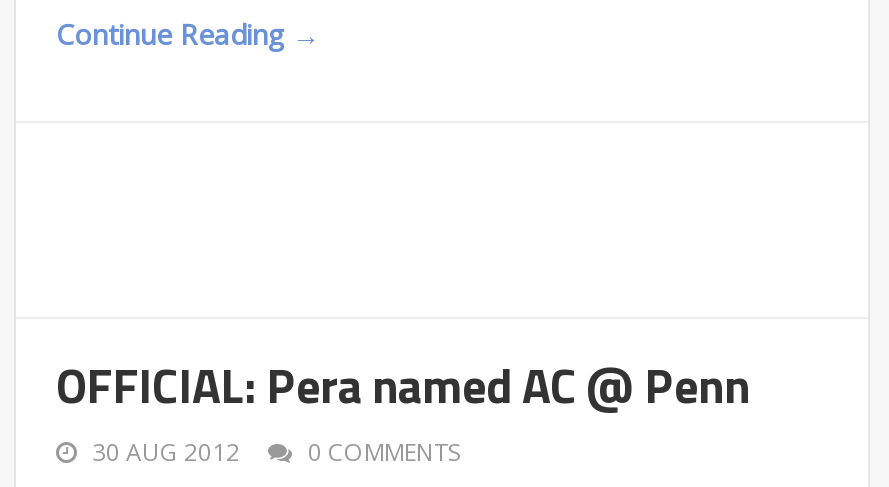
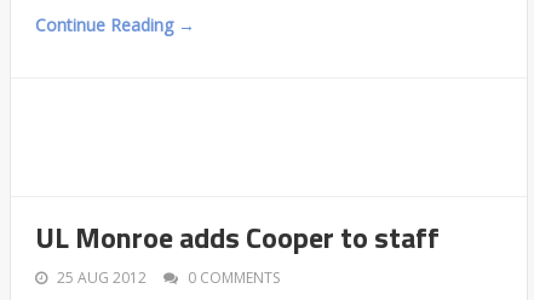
[56,349,750,469] OFFICIAL: Pera named AC @ Penn | 30 AUG 2012 -> [35,215,440,288] UL Monroe adds Cooper to staff | 25 AUG 2012

